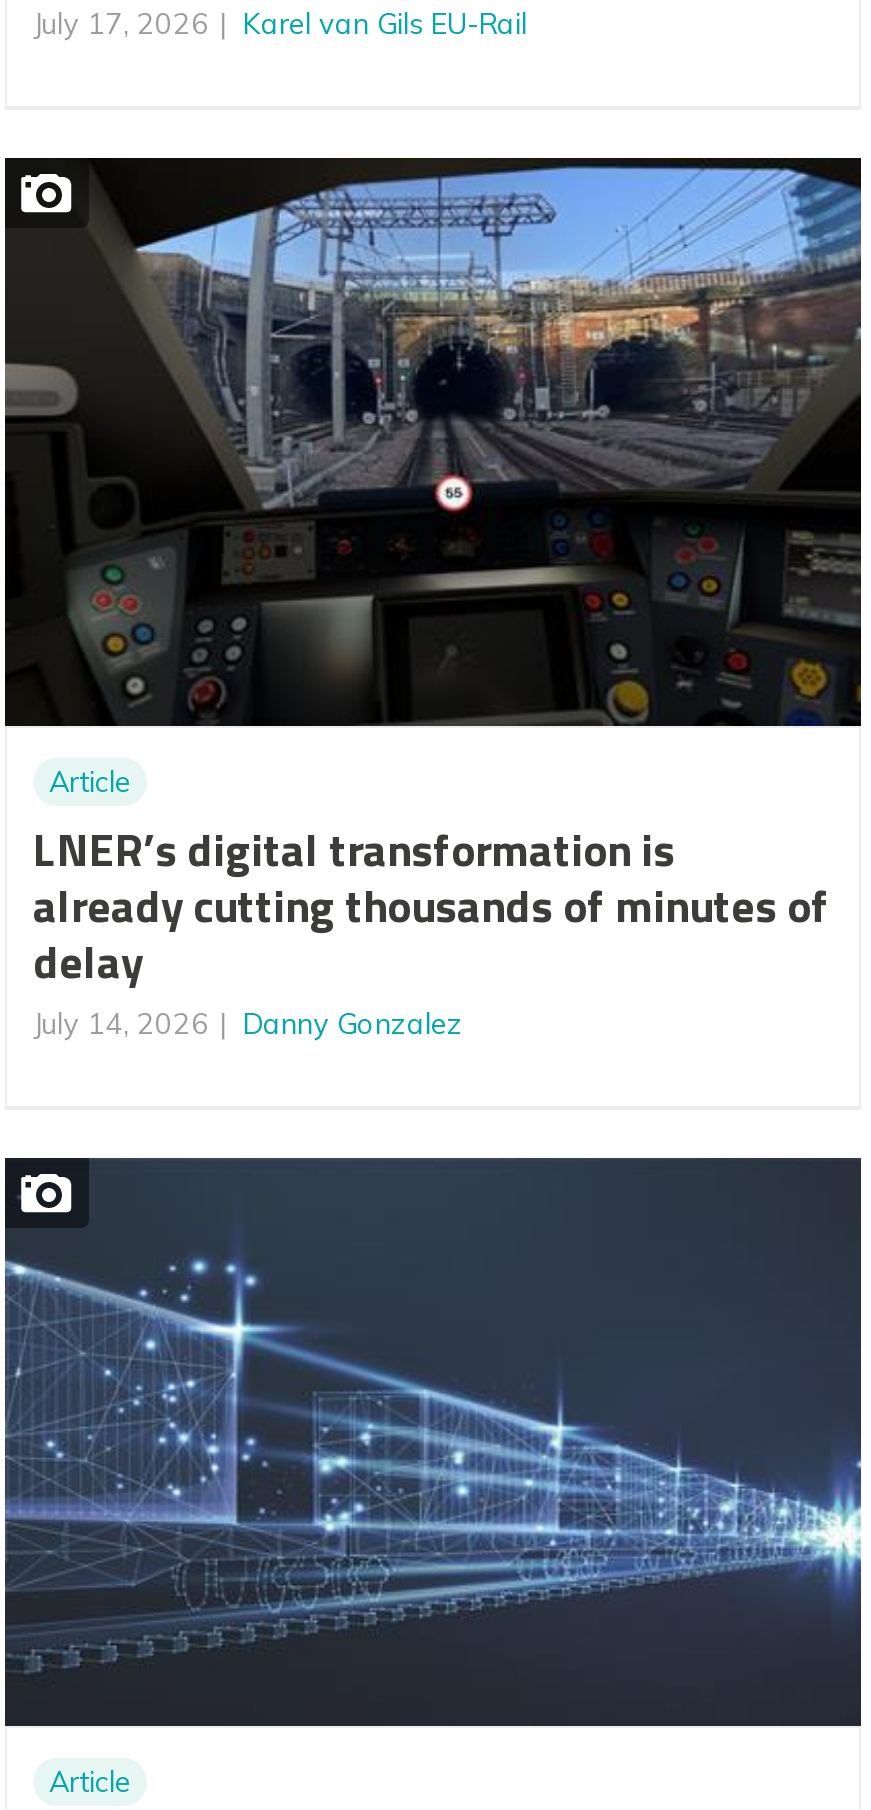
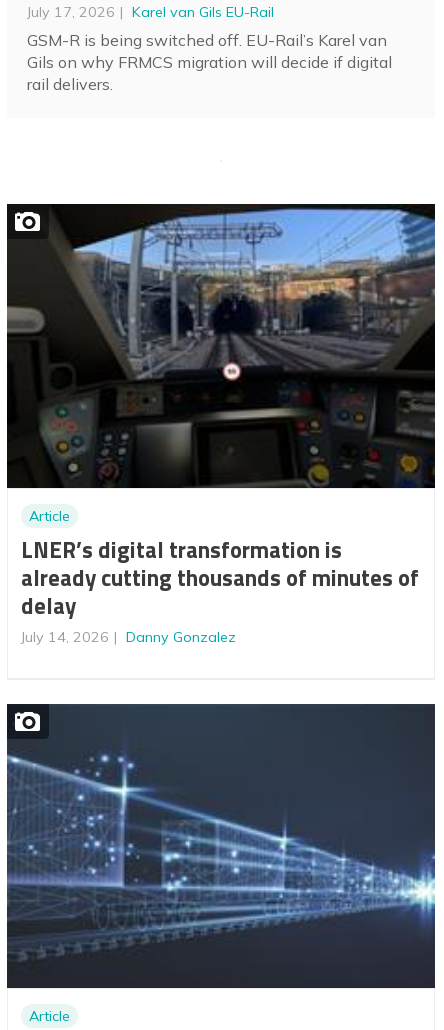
none -> [27,30,392,94] GSM-R is being switched off. EU-Rail’s Karel van | Gils on why FRMCS migration will decide if digital | rail delivers.

